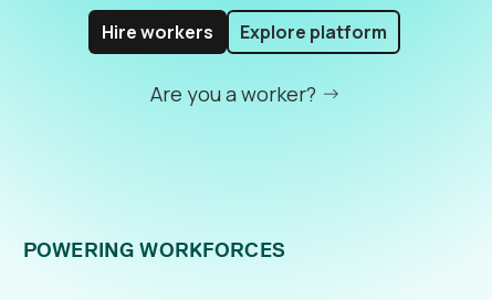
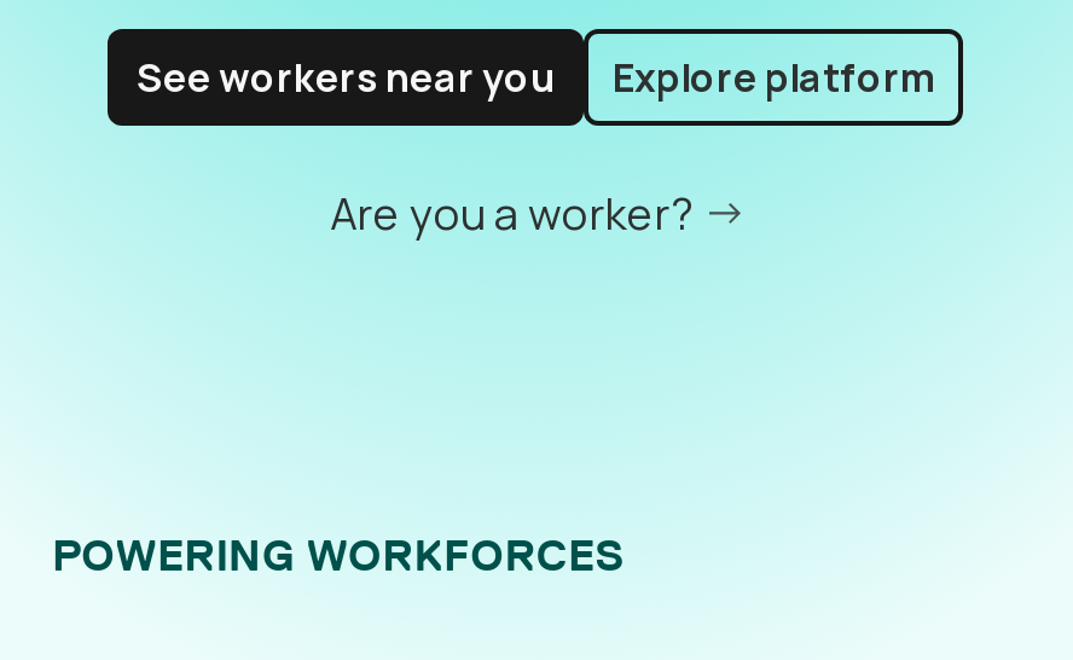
[102,20,213,44] Hire workers -> [137,51,555,104] See workers near you

